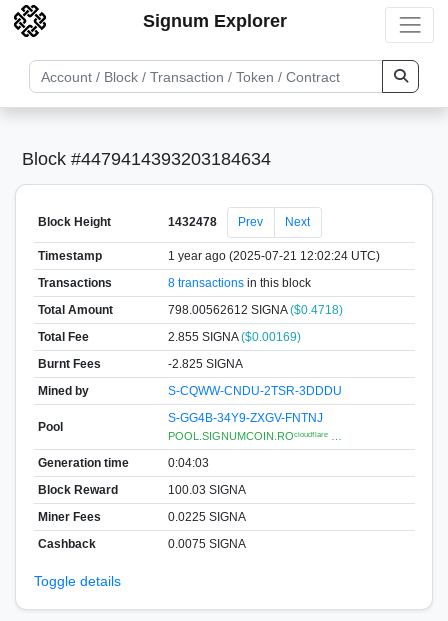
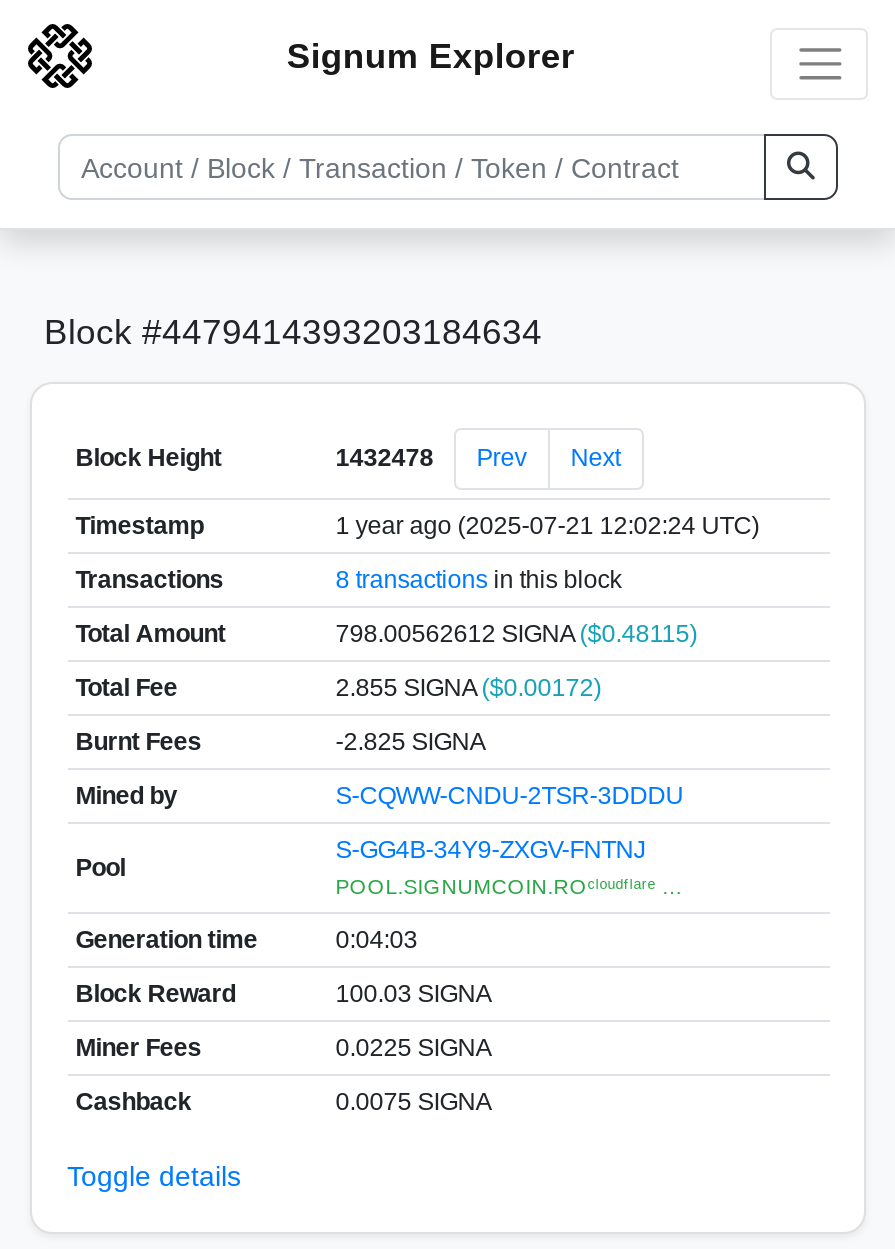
[168,302,343,316] 798.00562612 SIGNA ($0.4718) -> [335,619,697,647] 798.00562612 SIGNA ($0.48115)
[168,329,301,343] 2.855 SIGNA ($0.00169) -> [335,673,601,701] 2.855 SIGNA ($0.00172)

